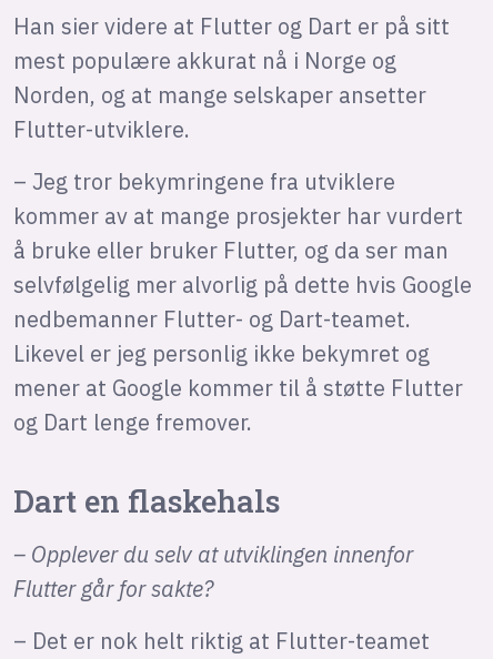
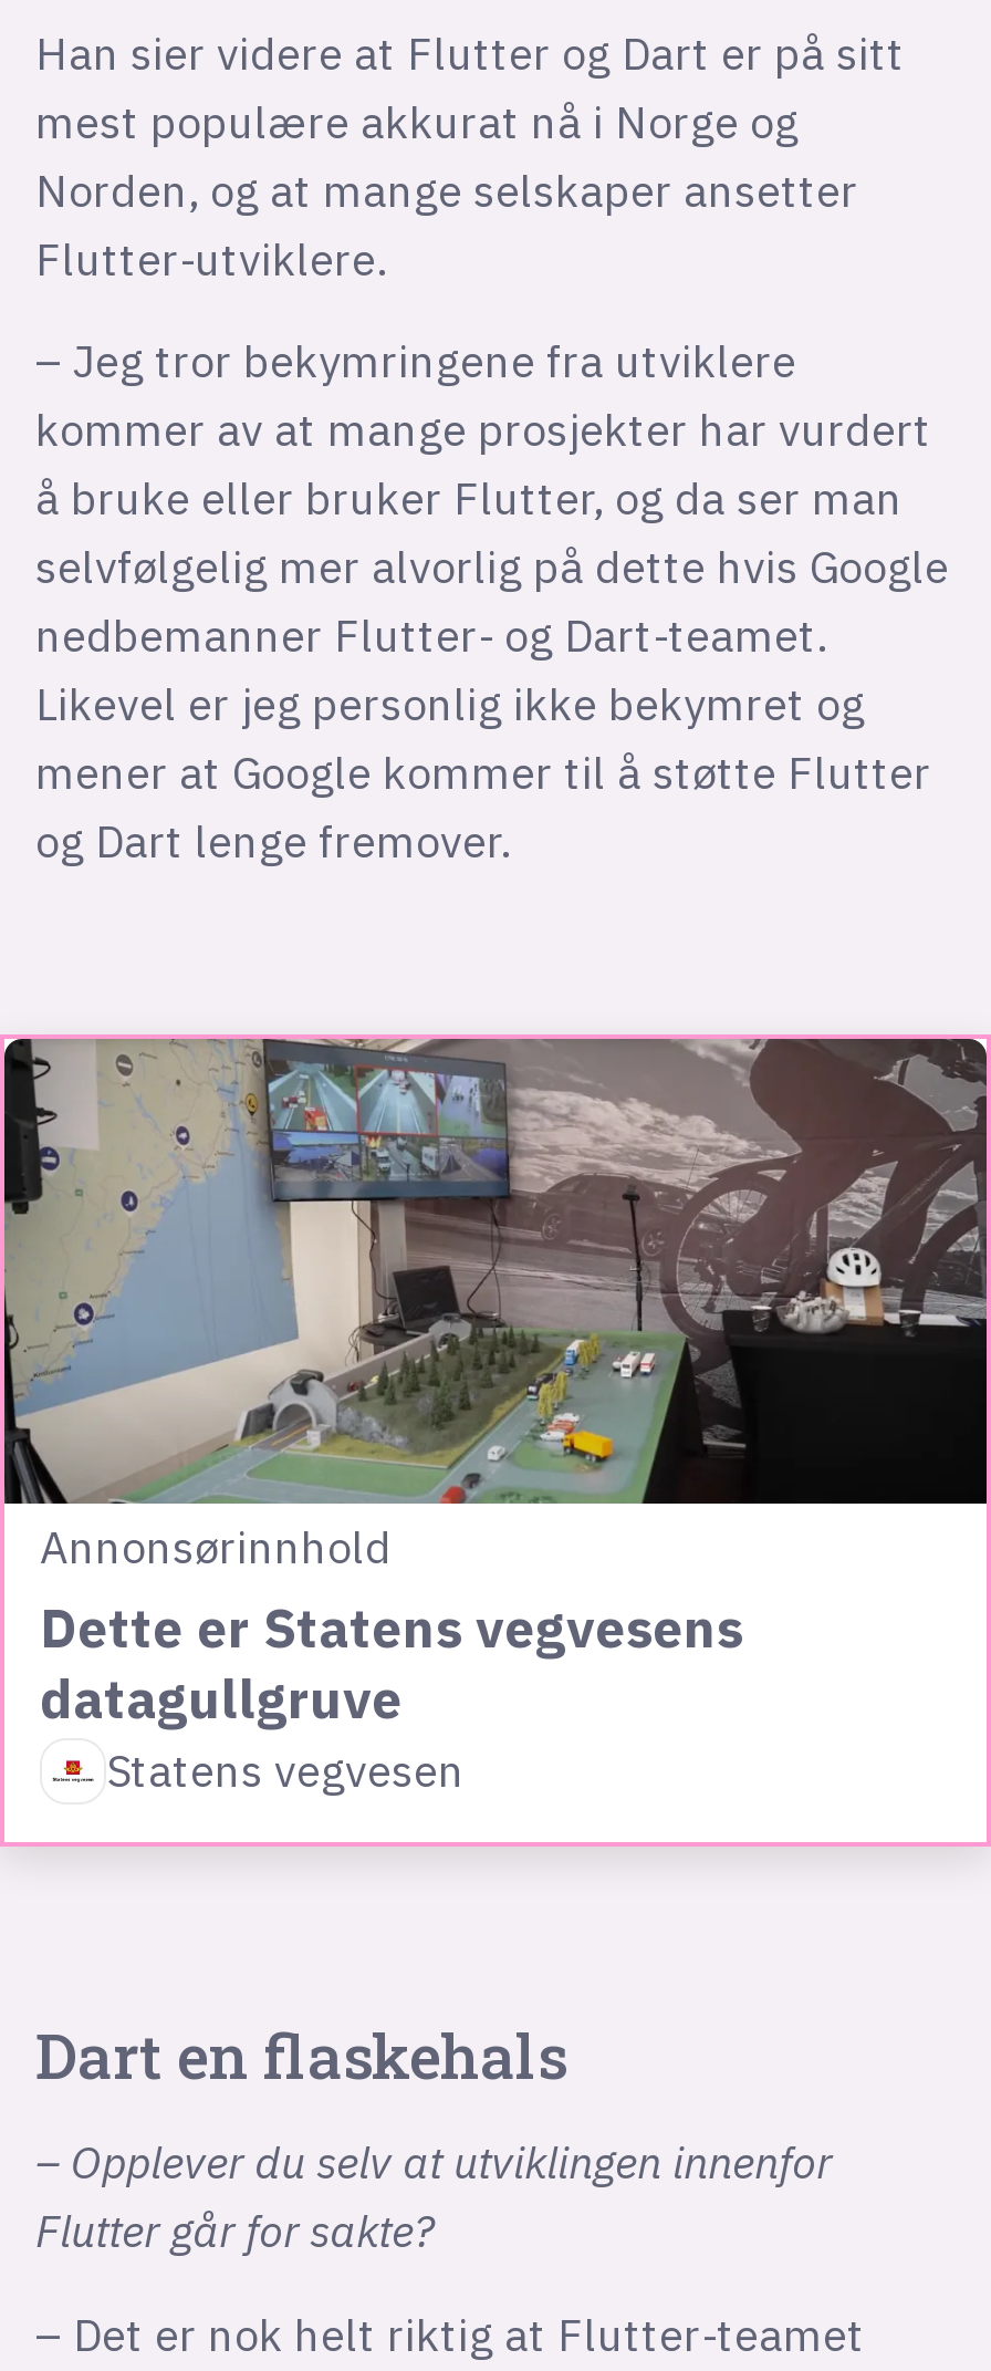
none -> [7,1032,984,1849] [image] | Annonsørinnhold | Dette er Statens vegvesens | datagullgruve | Statens vegvesen

